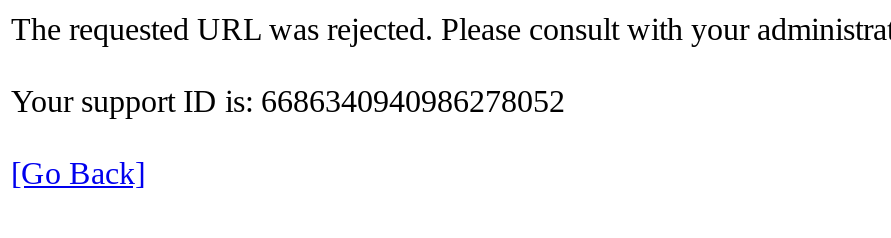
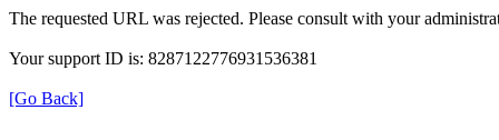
[11,84,565,118] Your support ID is: 6686340940986278052 -> [9,49,317,68] Your support ID is: 8287122776931536381

